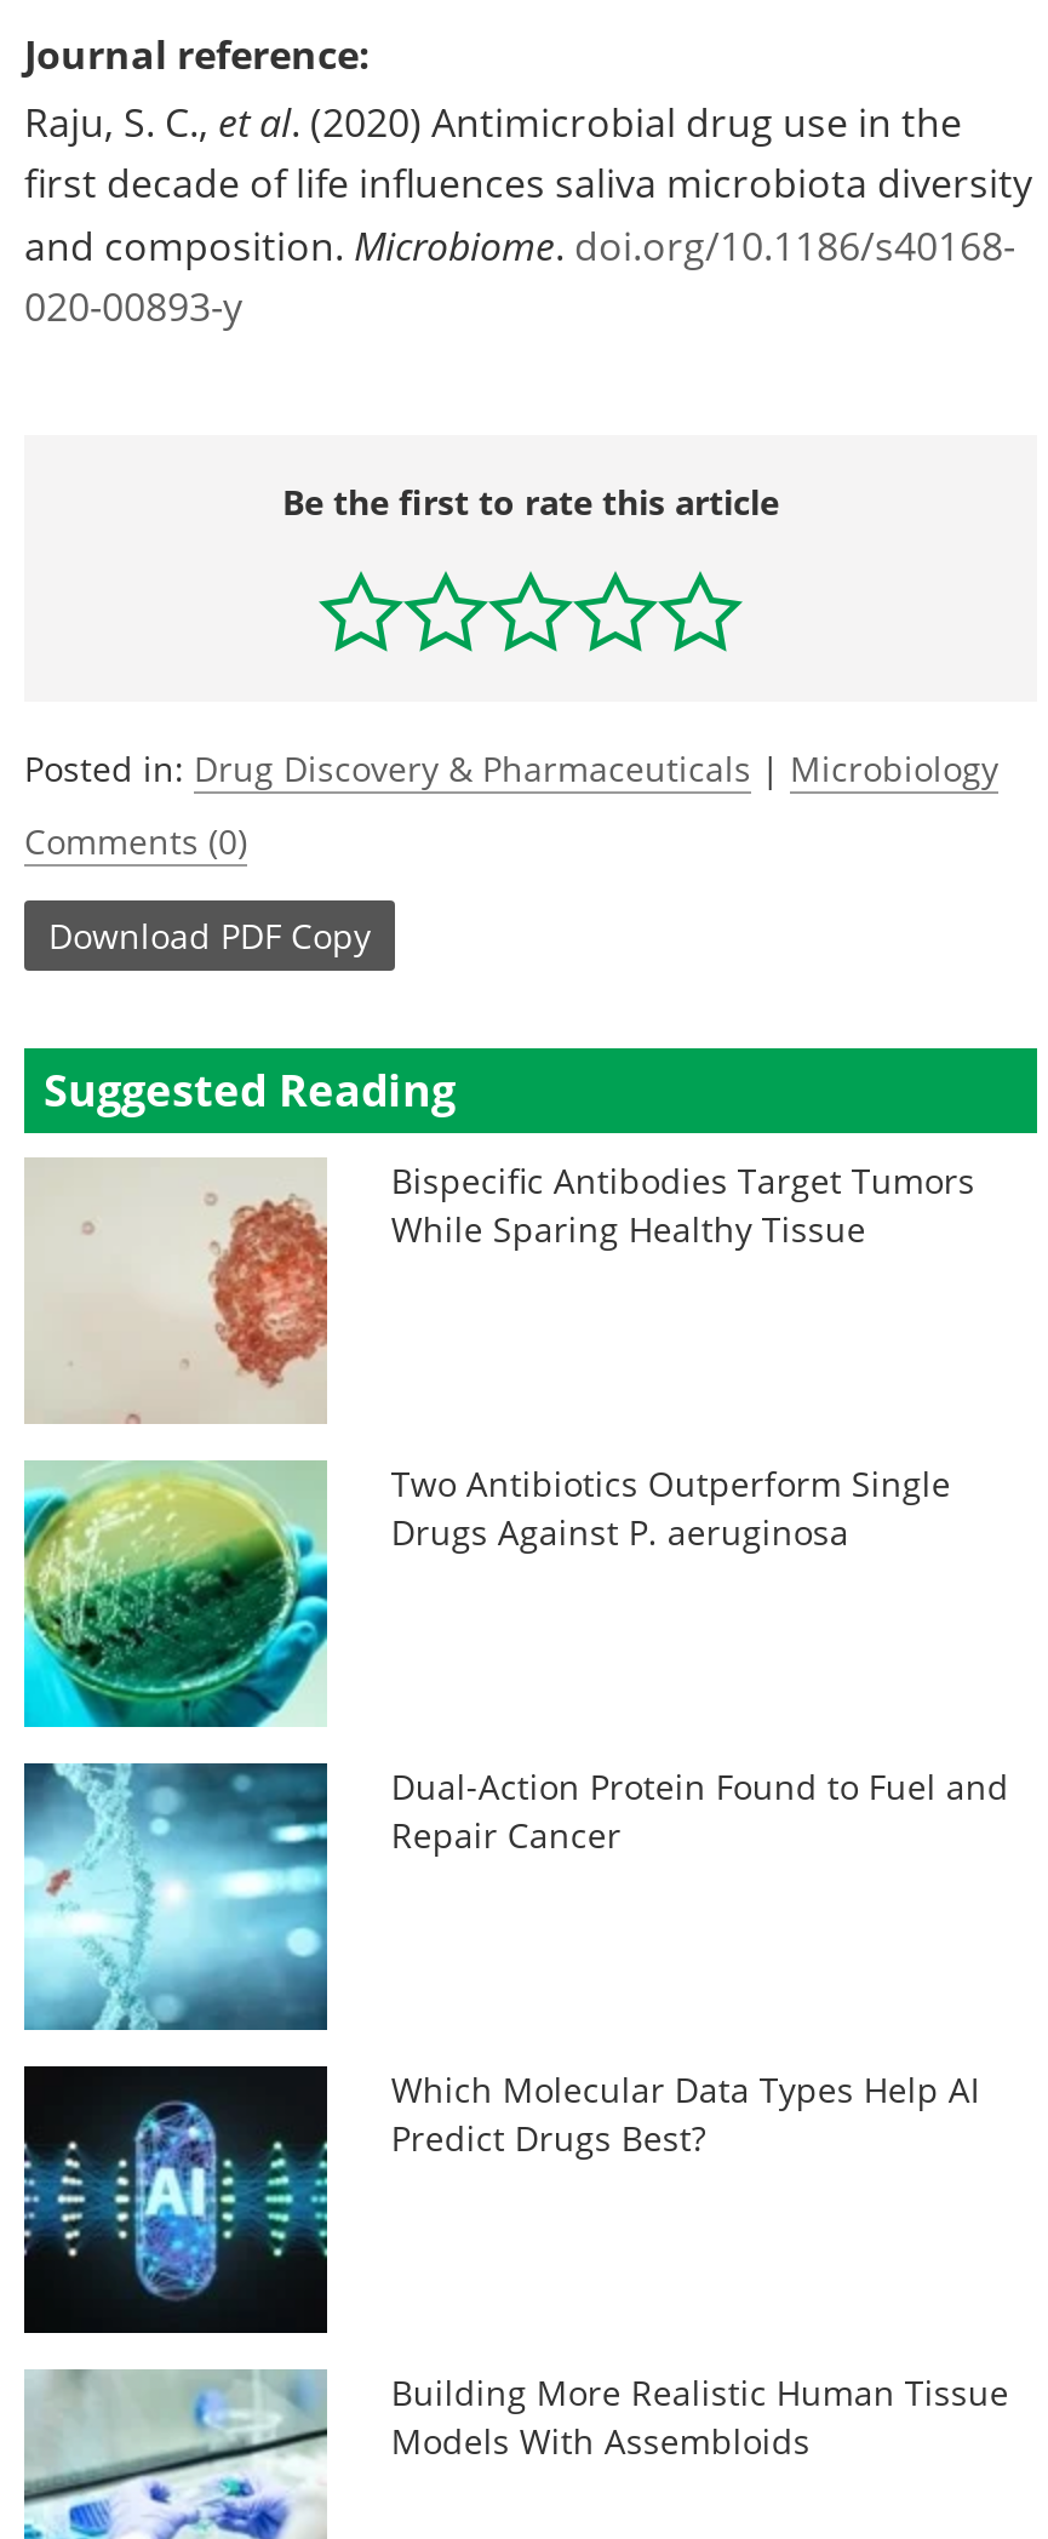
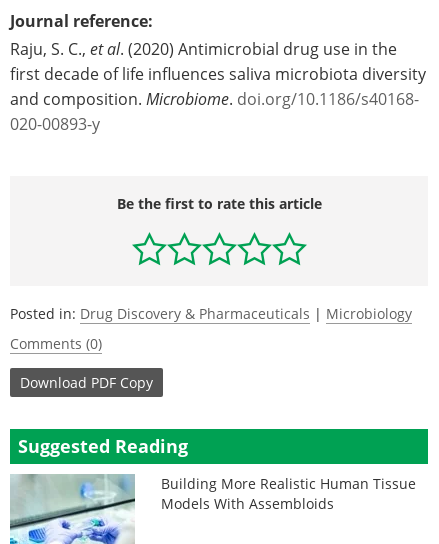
[24,1157,975,1424] [image] | Bispecific Antibodies Target Tumors | While Sparing Healthy Tissue -> none
[22,1460,951,1729] [image] | Two Antibiotics Outperform Single | Drugs Against P. aeruginosa -> none
[24,1761,1009,2032] [image] | Dual-Action Protein Found to Fuel and | Repair Cancer -> none
[22,2064,980,2345] [image] | Which Molecular Data Types Help AI | Predict Drugs Best? -> none

